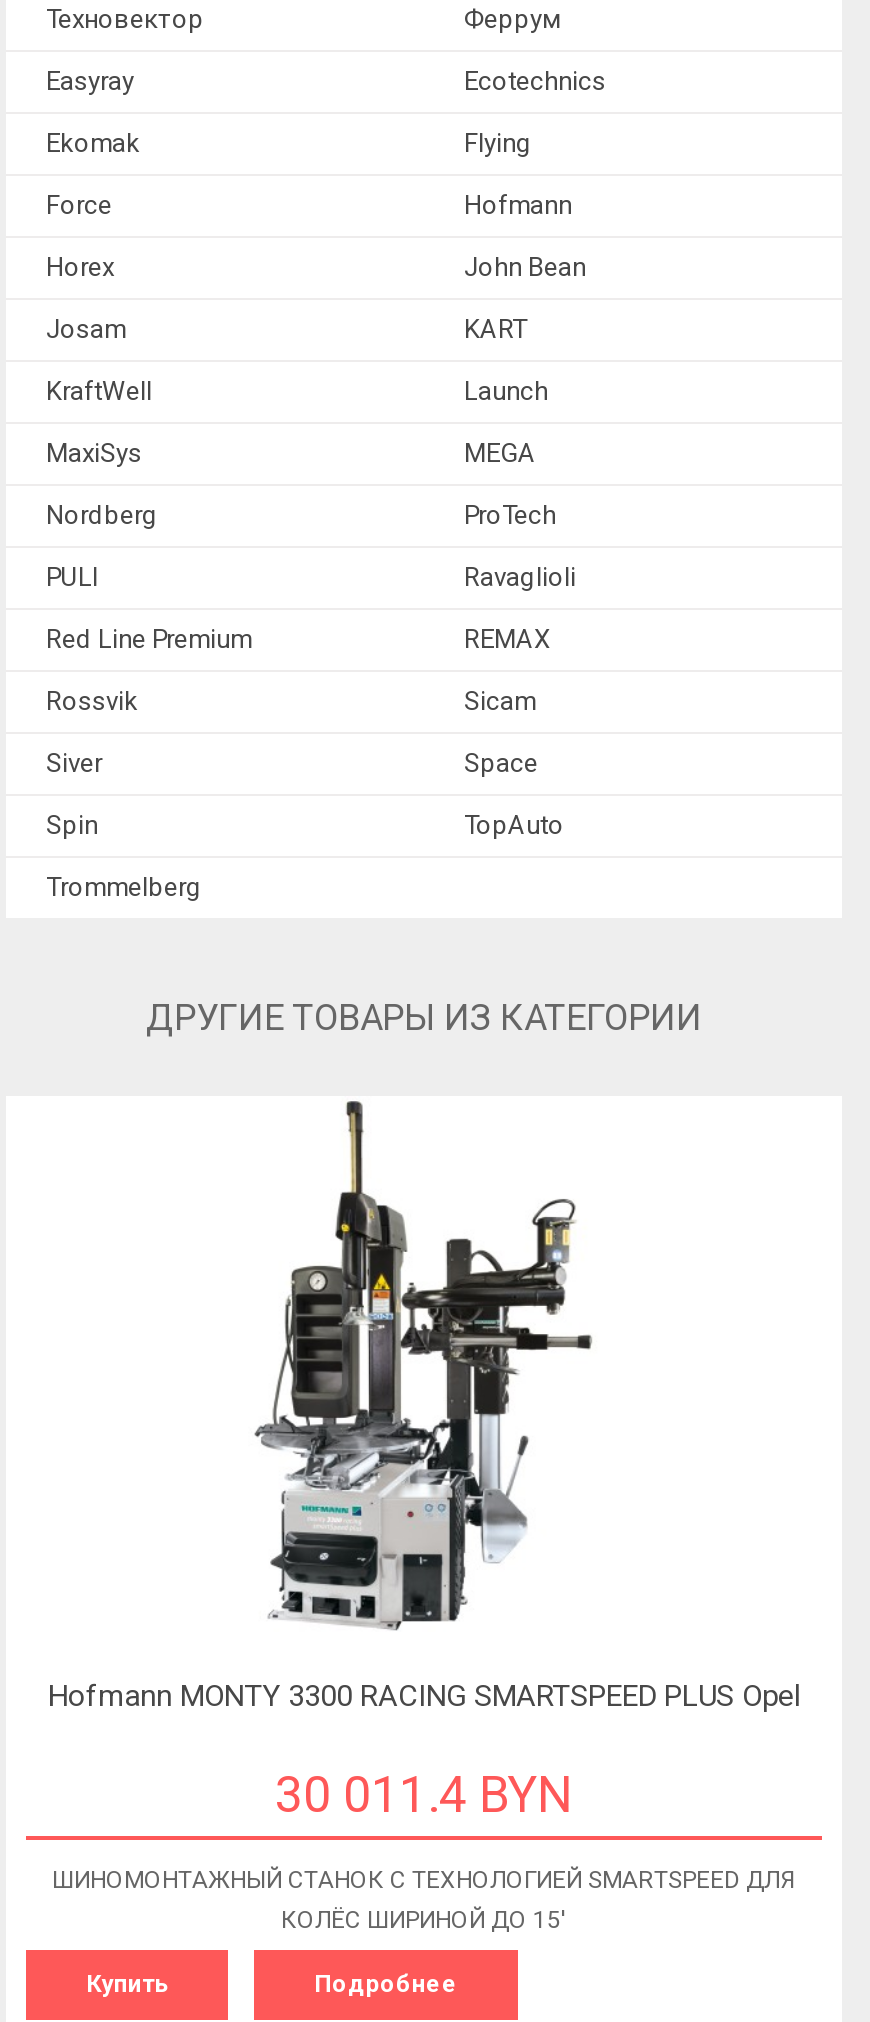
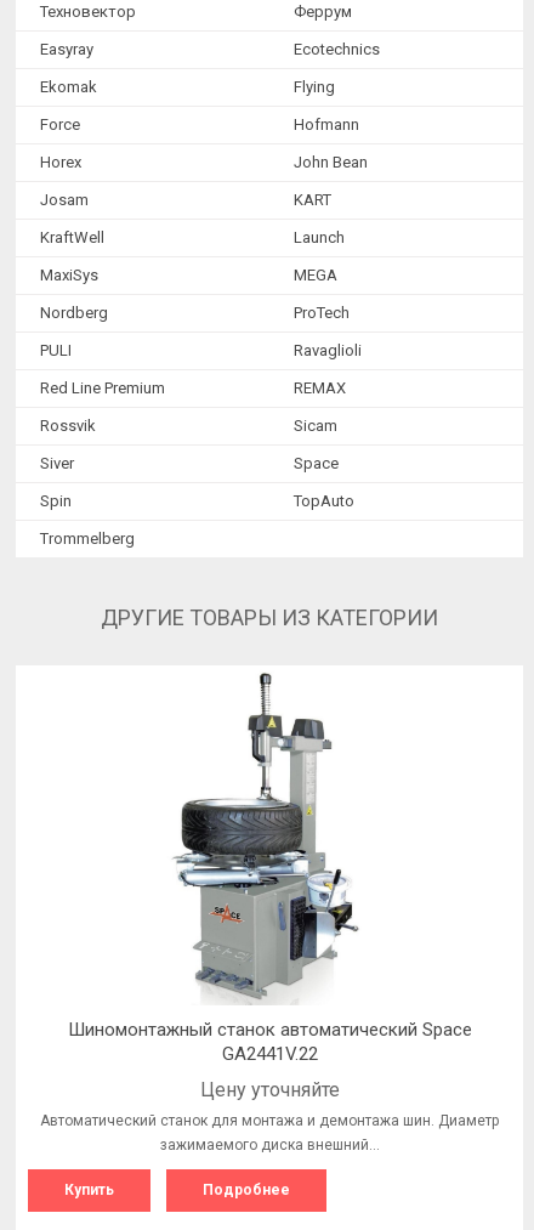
[48,1100,800,1713] [image] | Hofmann MONTY 3300 RACING SMARTSPEED PLUS Opel -> [67,668,471,1064] [image] | Шиномонтажный станок автоматический Space | GA2441V.22
[275,1765,573,1823] 30 011.4 BYN -> [200,1078,339,1101] Цену уточняйте
[52,1865,796,1933] ШИНОМОНТАЖНЫЙ СТАНОК С ТЕХНОЛОГИЕЙ SMARTSPEED ДЛЯ | КОЛЁС ШИРИНОЙ ДО 15' -> [40,1112,499,1153] Автоматический станок для монтажа и демонтажа шин. Диаметр | зажимаемого диска внешний…

